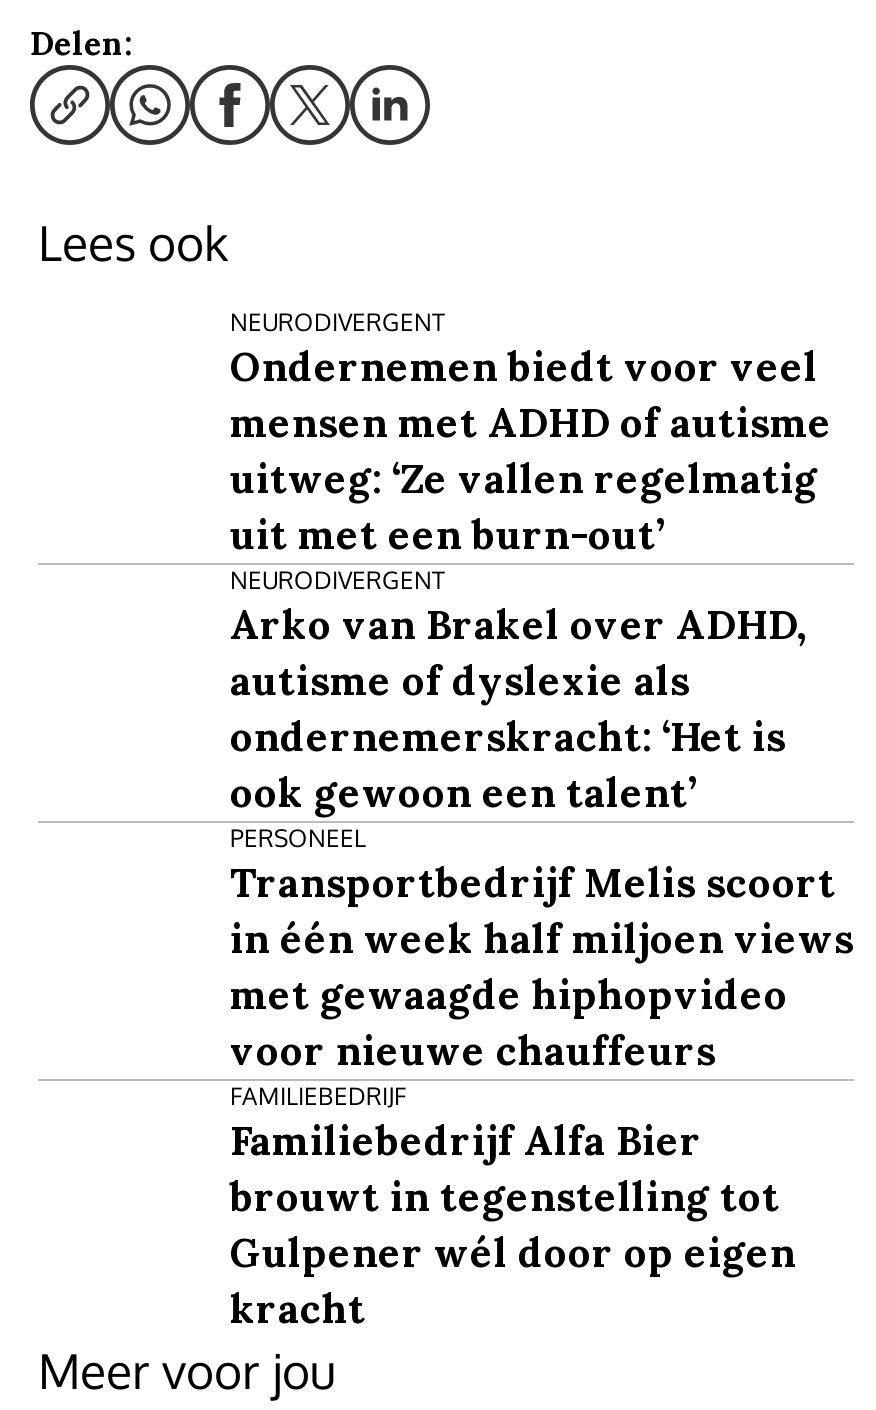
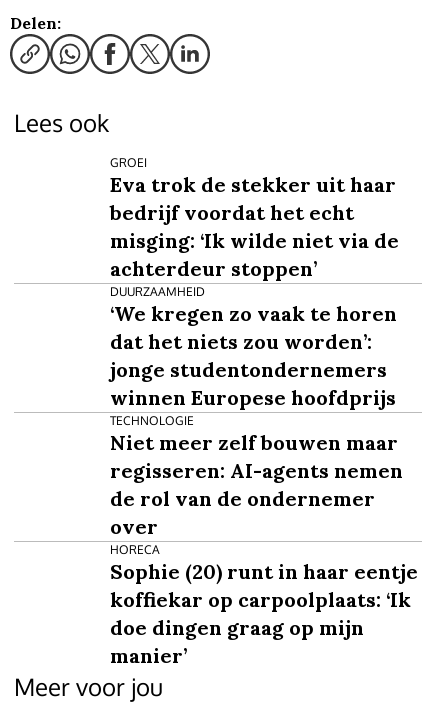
[230,307,854,1333] NEURODIVERGENT | Ondernemen biedt voor veel | mensen met ADHD of autisme | uitweg: ‘Ze vallen regelmatig | uit met een burn-out’ | NEURODIVERGENT | Arko van Brakel over ADHD, | autisme of dyslexie als | ondernemerskracht: ‘Het is | ook gewoon een talent’ | PERSONEEL | Transportbedrijf Melis scoort | in één week half miljoen views | met gewaagde hiphopvideo | voor nieuwe chauffeurs | FAMILIEBEDRIJF | Familiebedrijf Alfa Bier | brouwt in tegenstelling tot | Gulpener wél door op eigen | kracht -> [110,155,418,668] GROEI | Eva trok de stekker uit haar | bedrijf voordat het echt | misging: ‘Ik wilde niet via de | achterdeur stoppen’ | DUURZAAMHEID | ‘We kregen zo vaak te horen | dat het niets zou worden’: | jonge studentondernemers | winnen Europese hoofdprijs | TECHNOLOGIE | Niet meer zelf bouwen maar | regisseren: AI-agents nemen | de rol van de ondernemer | over | HORECA | Sophie (20) runt in haar eentje | koffiekar op carpoolplaats: ‘Ik | doe dingen graag op mijn | manier’

